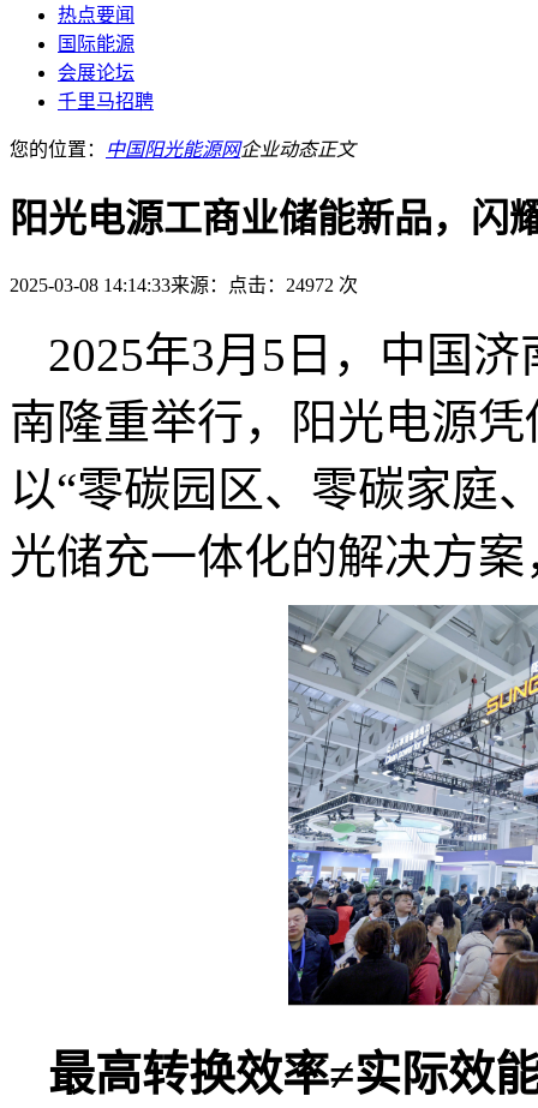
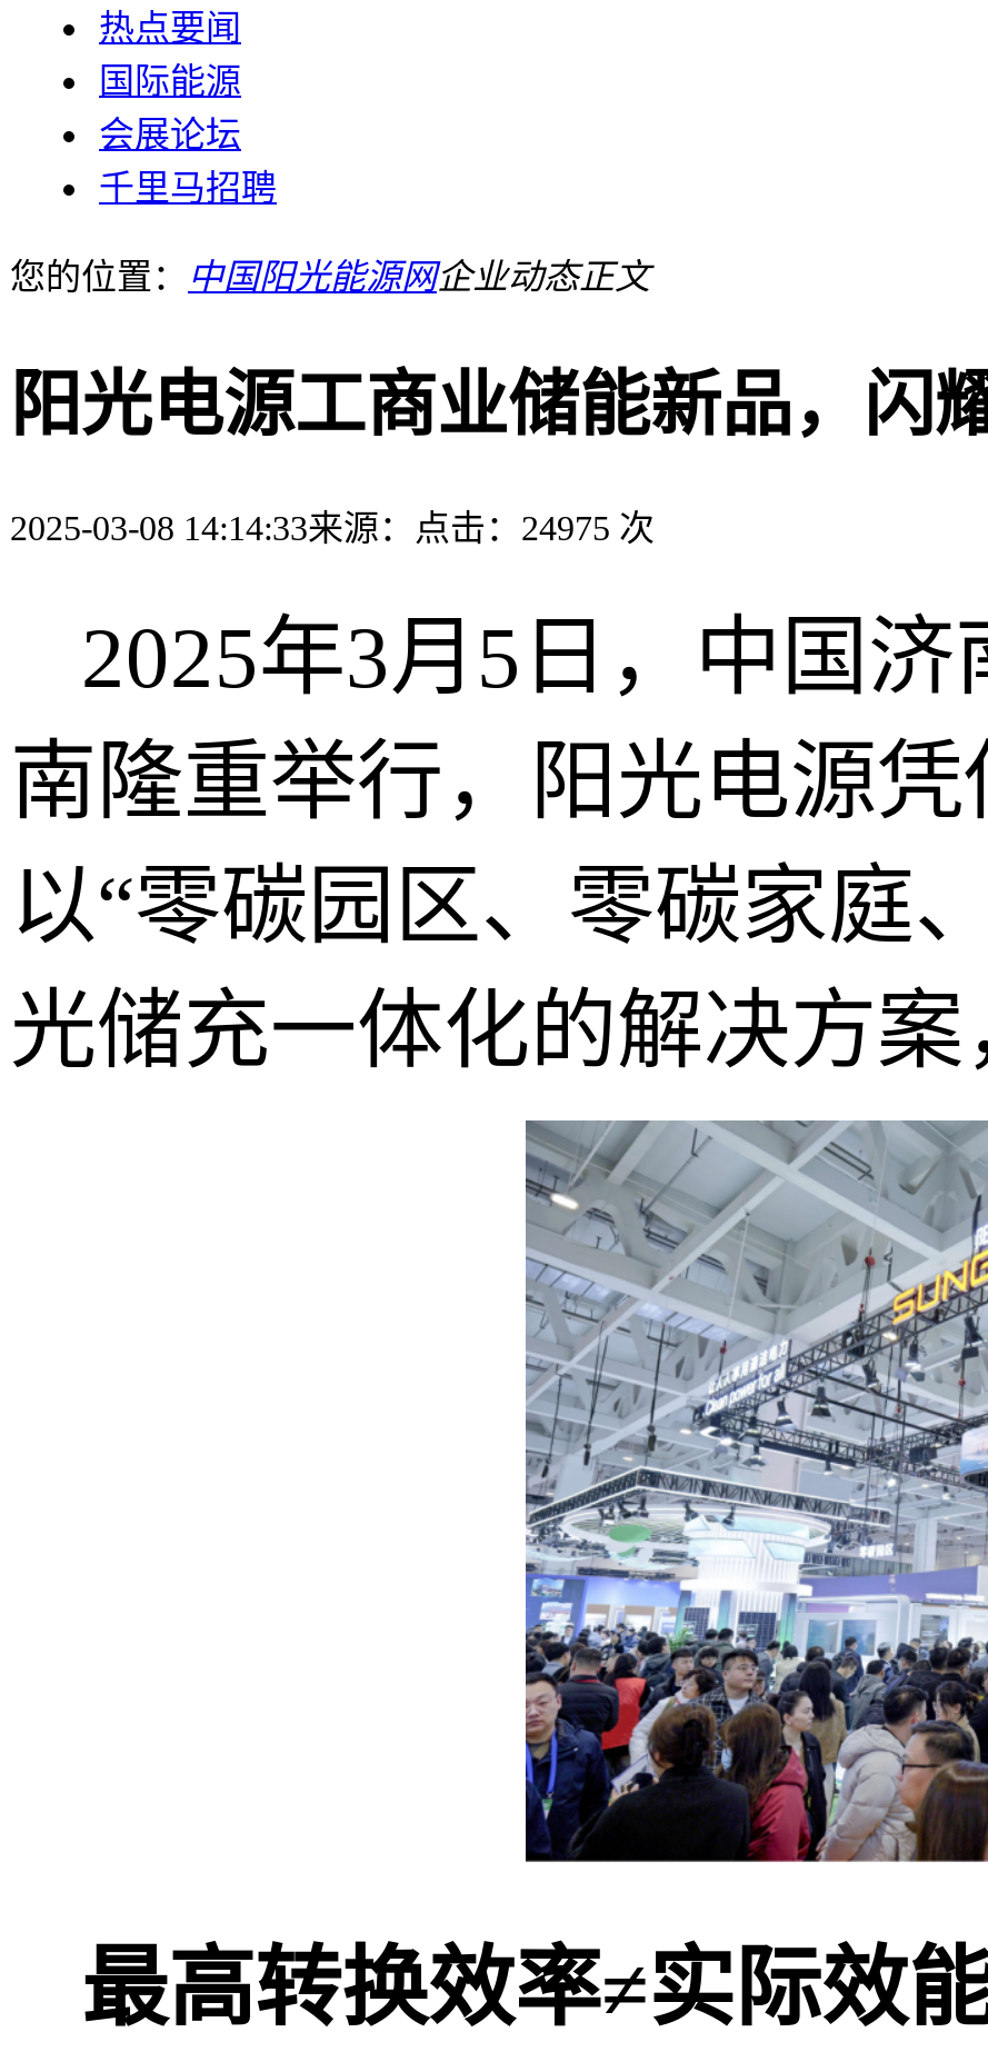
[10,275,358,295] 2025-03-08 14:14:33来源：点击：24972 次 -> [10,509,655,547] 2025-03-08 14:14:33来源：点击：24975 次

